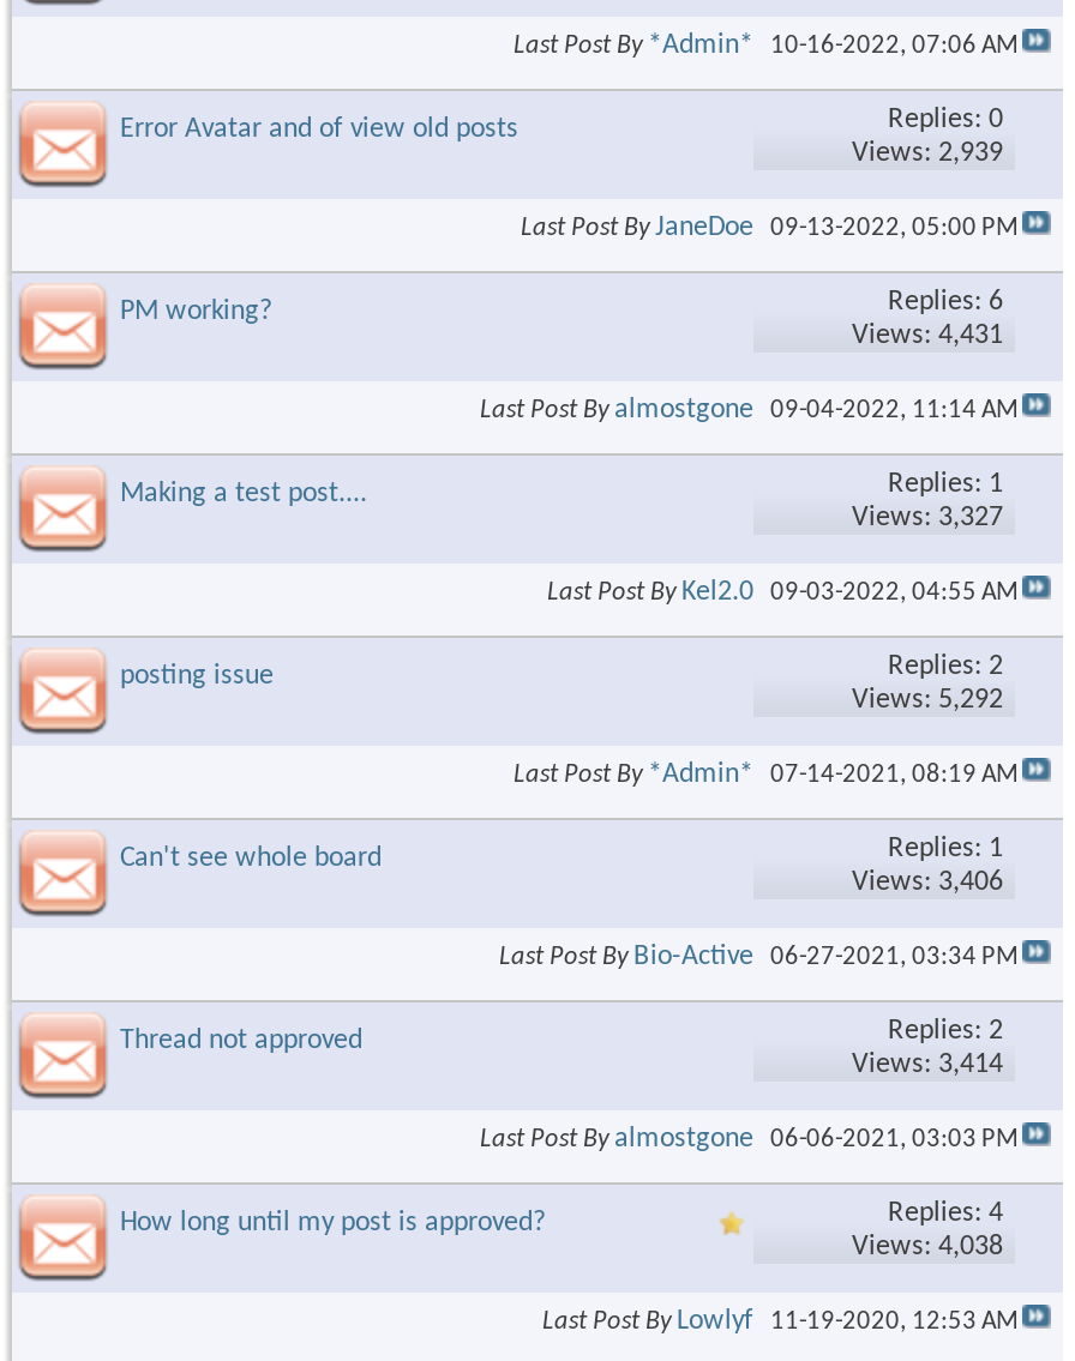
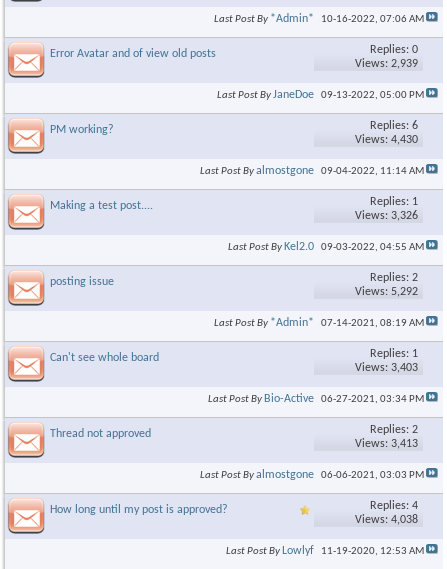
[852,321,1003,350] Views: 4,431 -> [355,134,418,146] Views: 4,430
[852,504,1003,532] Views: 3,327 -> [355,210,418,222] Views: 3,326
[852,868,1003,897] Views: 3,406 -> [355,362,418,374] Views: 3,403
[852,1050,1003,1079] Views: 3,414 -> [355,438,418,450] Views: 3,413

